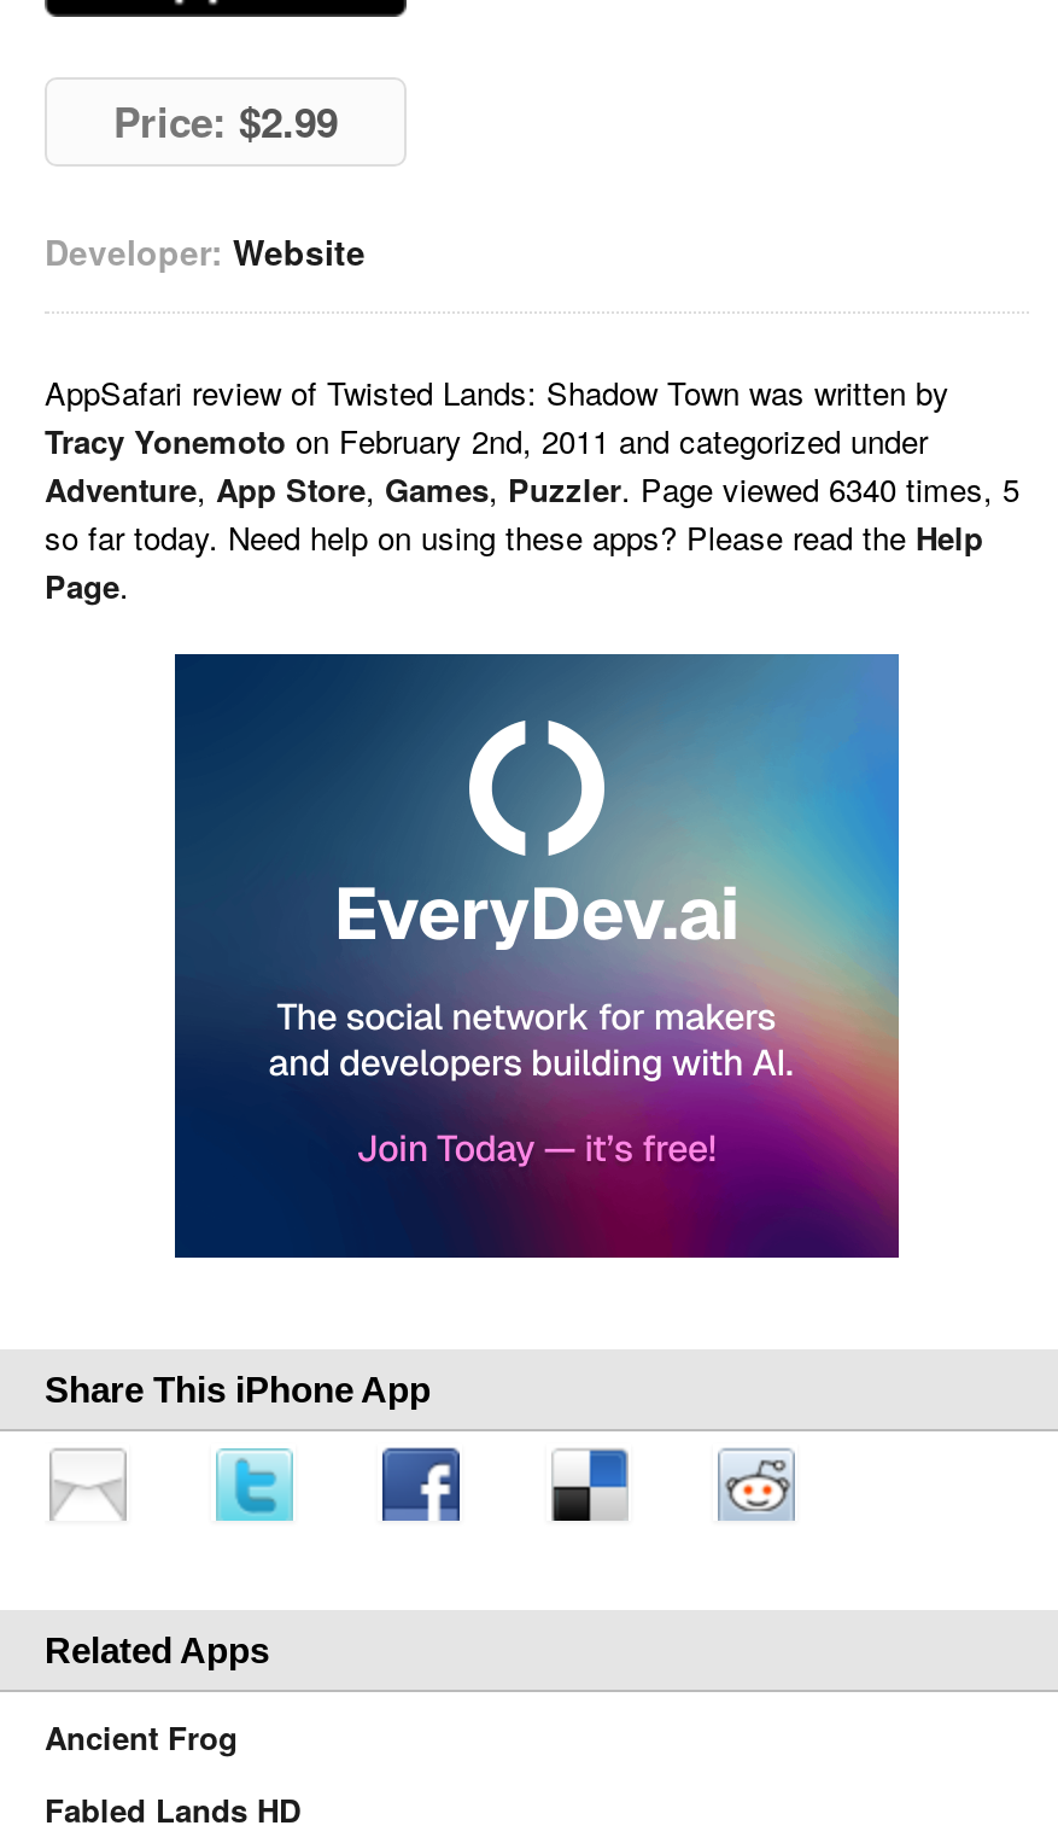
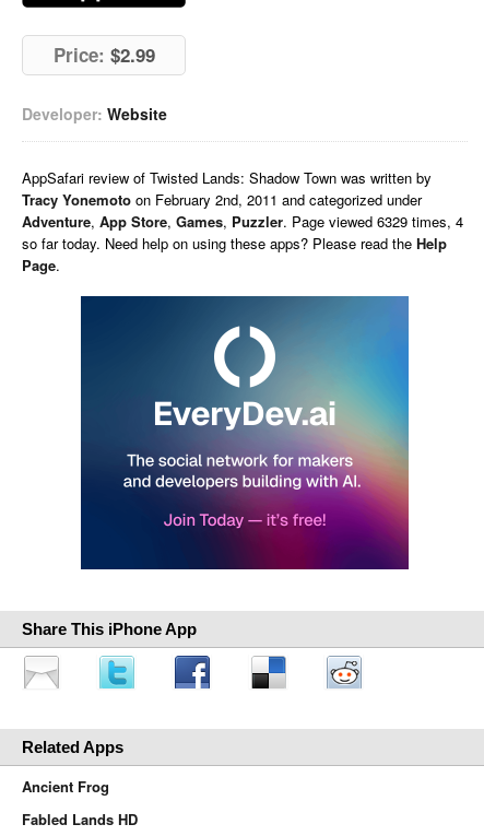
[45,466,1019,512] Adventure, App Store, Games, Puzzler. Page viewed 6340 times, 5 -> [22,211,463,232] Adventure, App Store, Games, Puzzler. Page viewed 6329 times, 4

